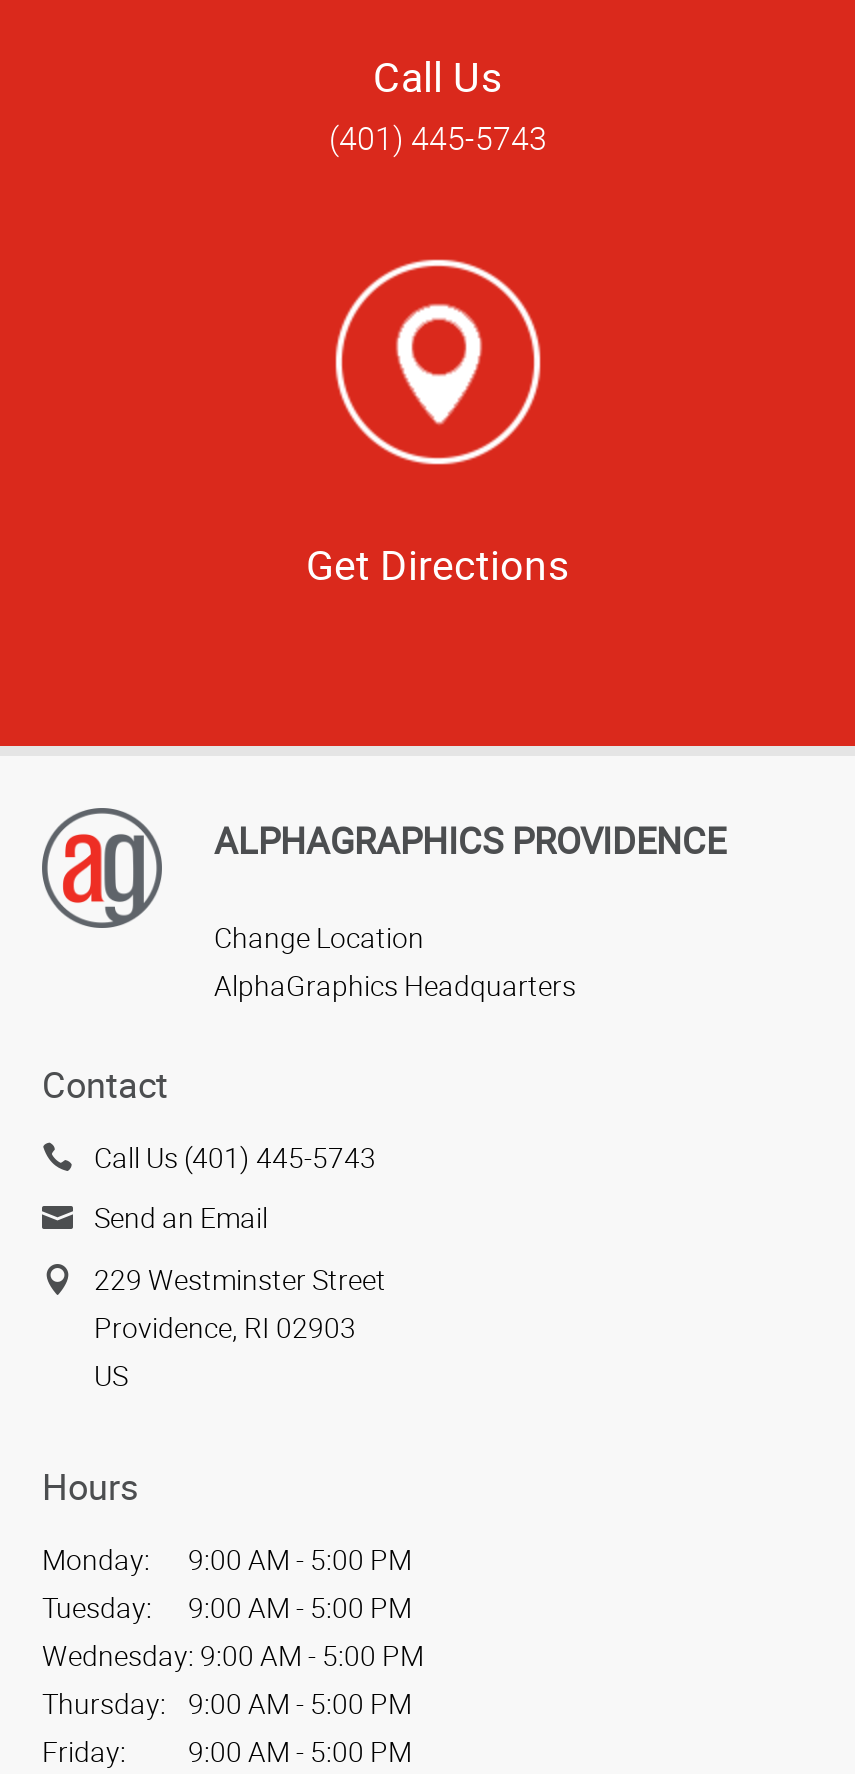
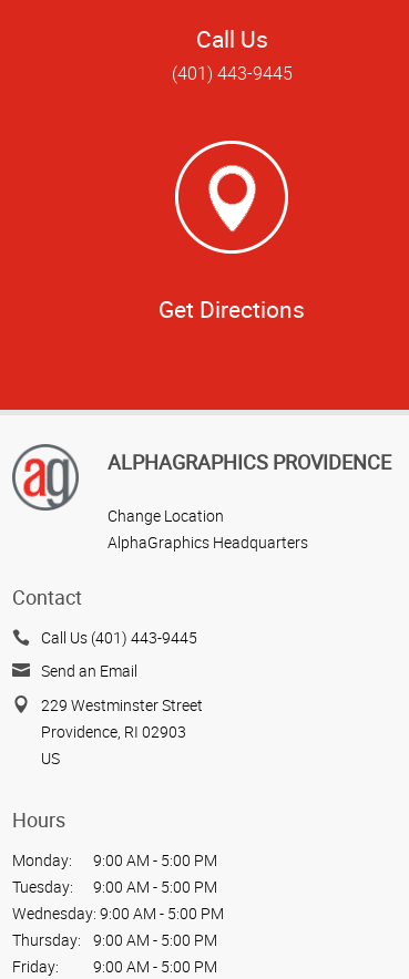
[329,115,547,159] (401) 445-5743 -> [171,60,292,85] (401) 443-9445
[94,1137,376,1175] Call Us (401) 445-5743 -> [41,626,197,647] Call Us (401) 443-9445

